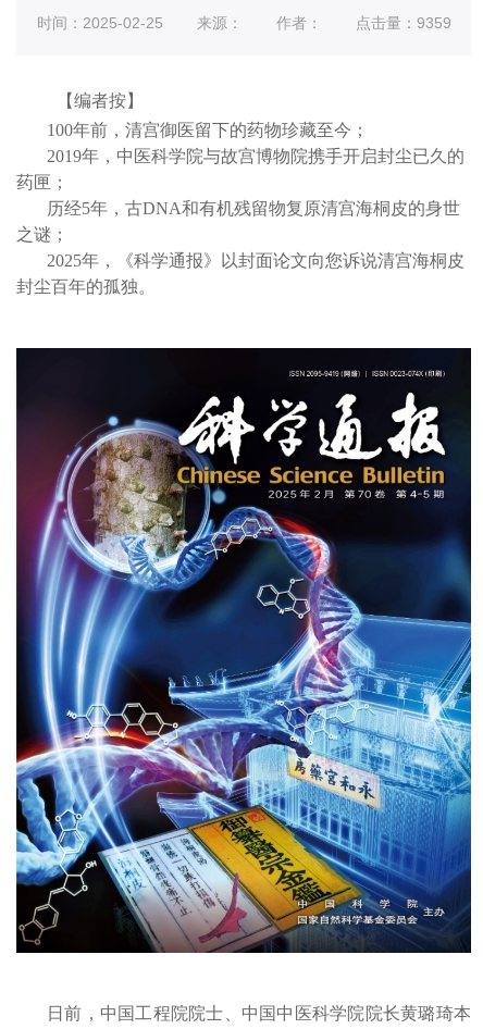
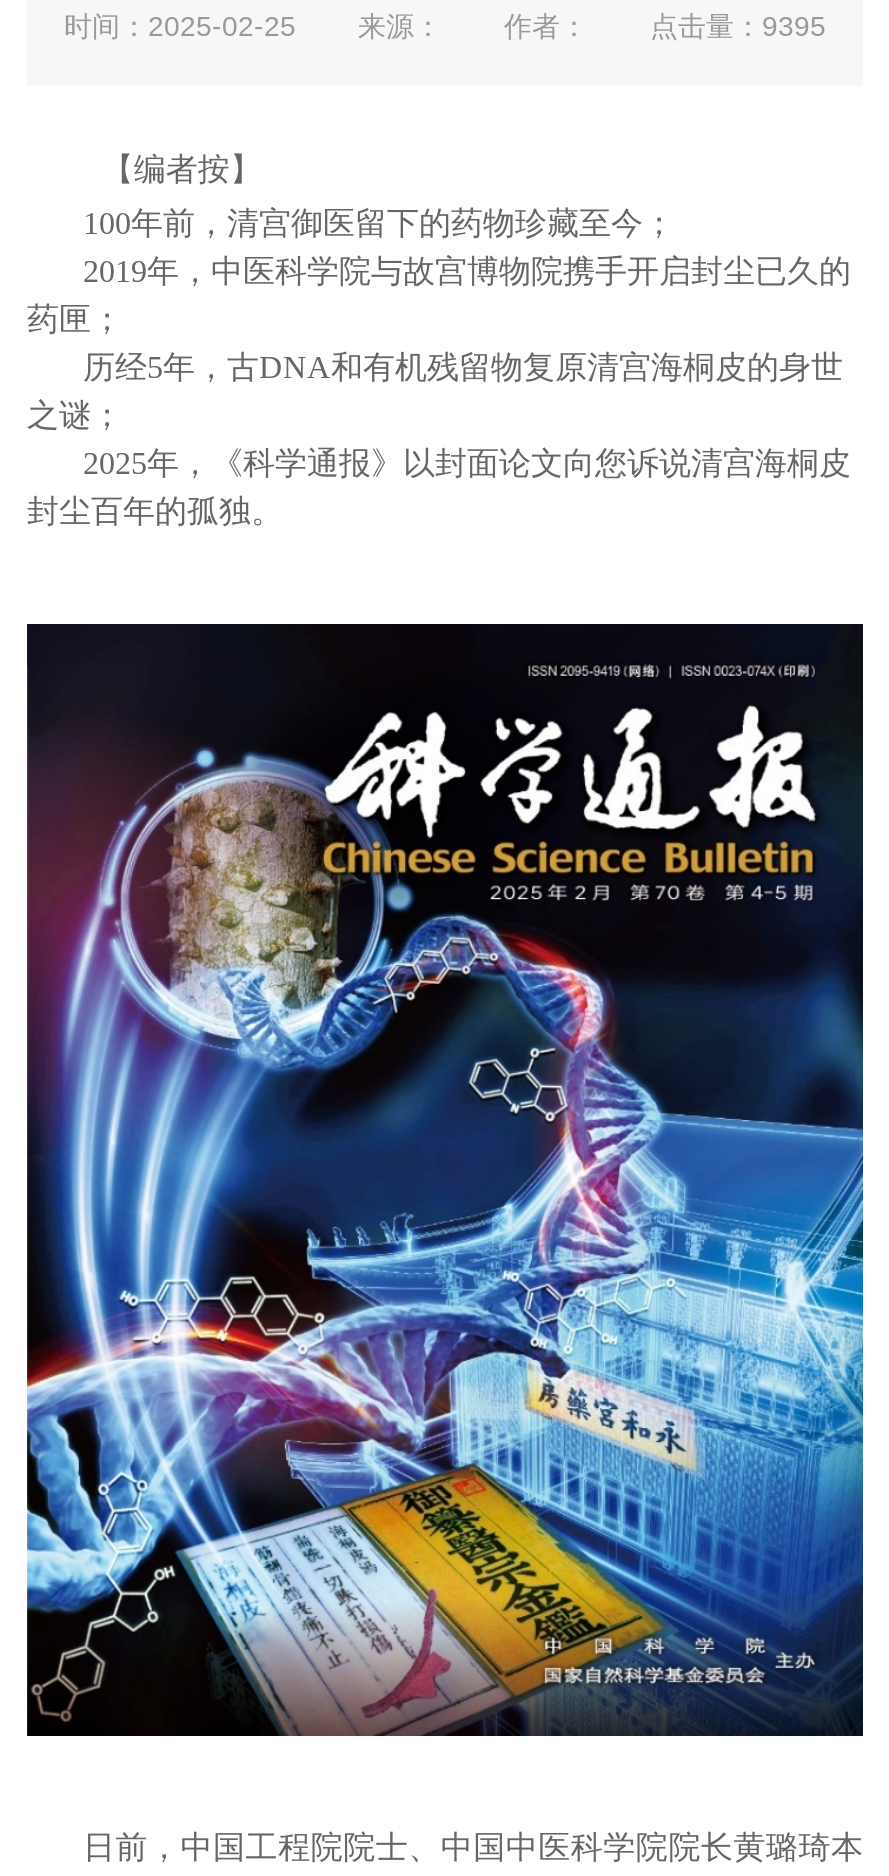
[36,14,451,31] 时间：2025-02-25 来源： 作者： 点击量：9359 -> [64,9,826,41] 时间：2025-02-25 来源： 作者： 点击量：9395

